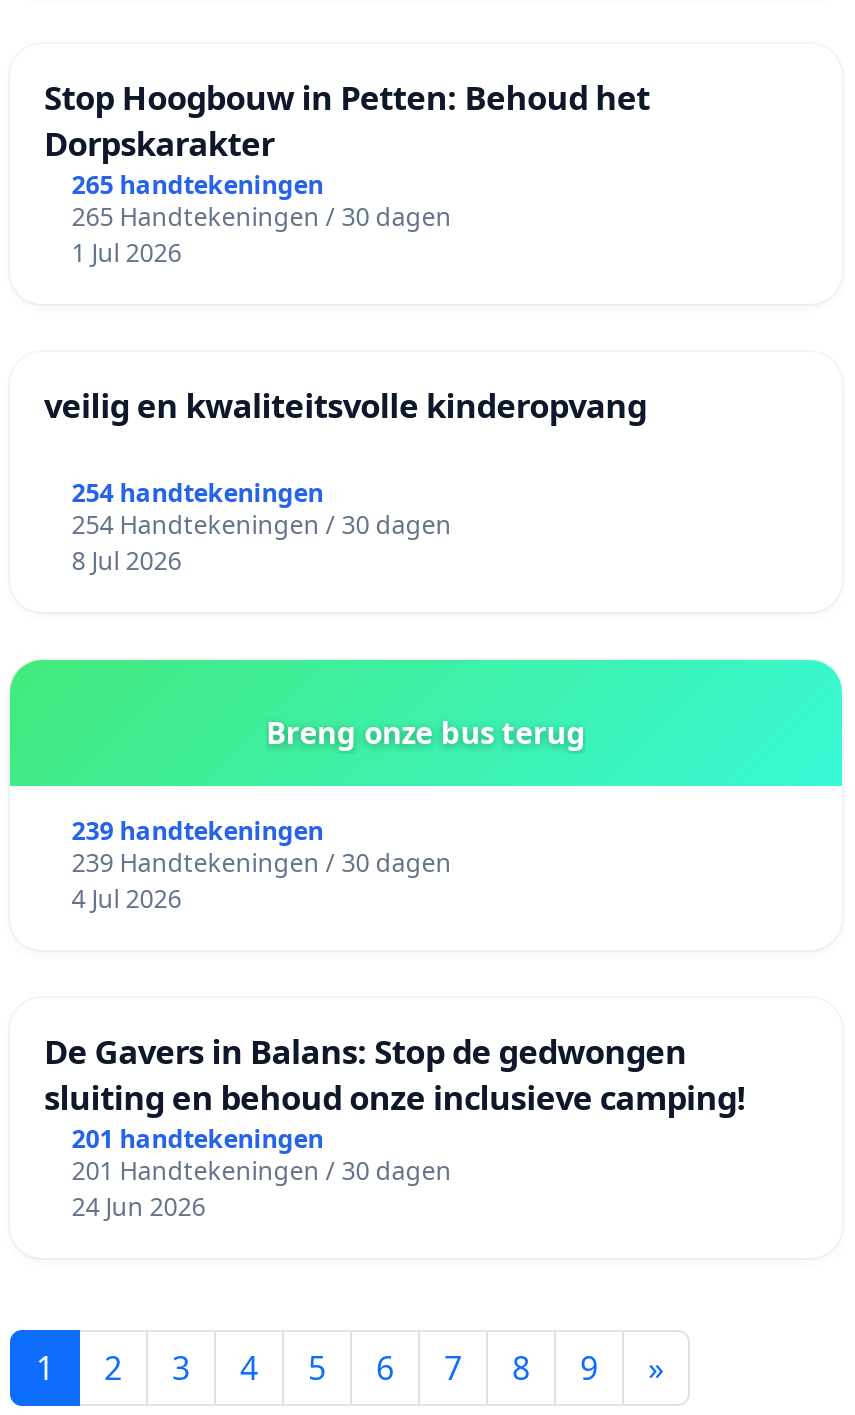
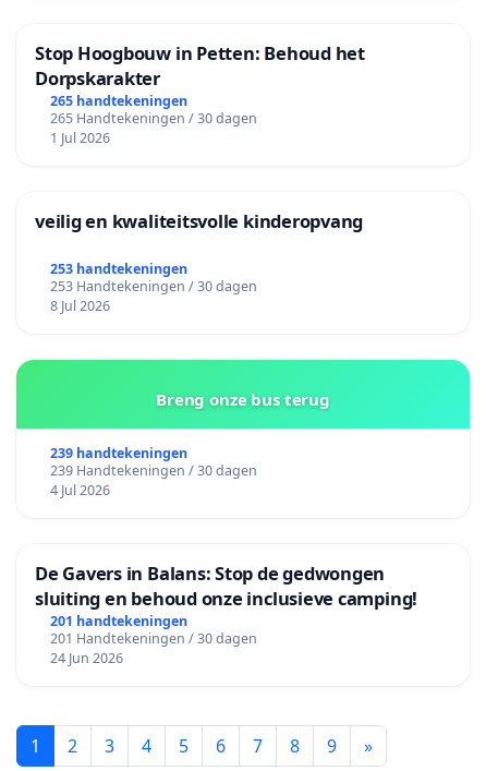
[72,476,324,510] 254 handtekeningen -> [50,259,187,278] 253 handtekeningen
[72,508,452,542] 254 Handtekeningen / 30 dagen -> [50,277,257,295] 253 Handtekeningen / 30 dagen

